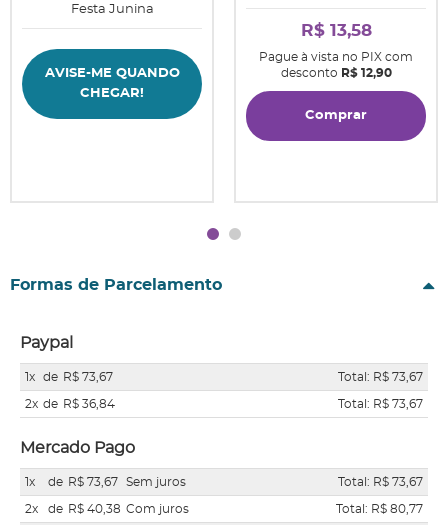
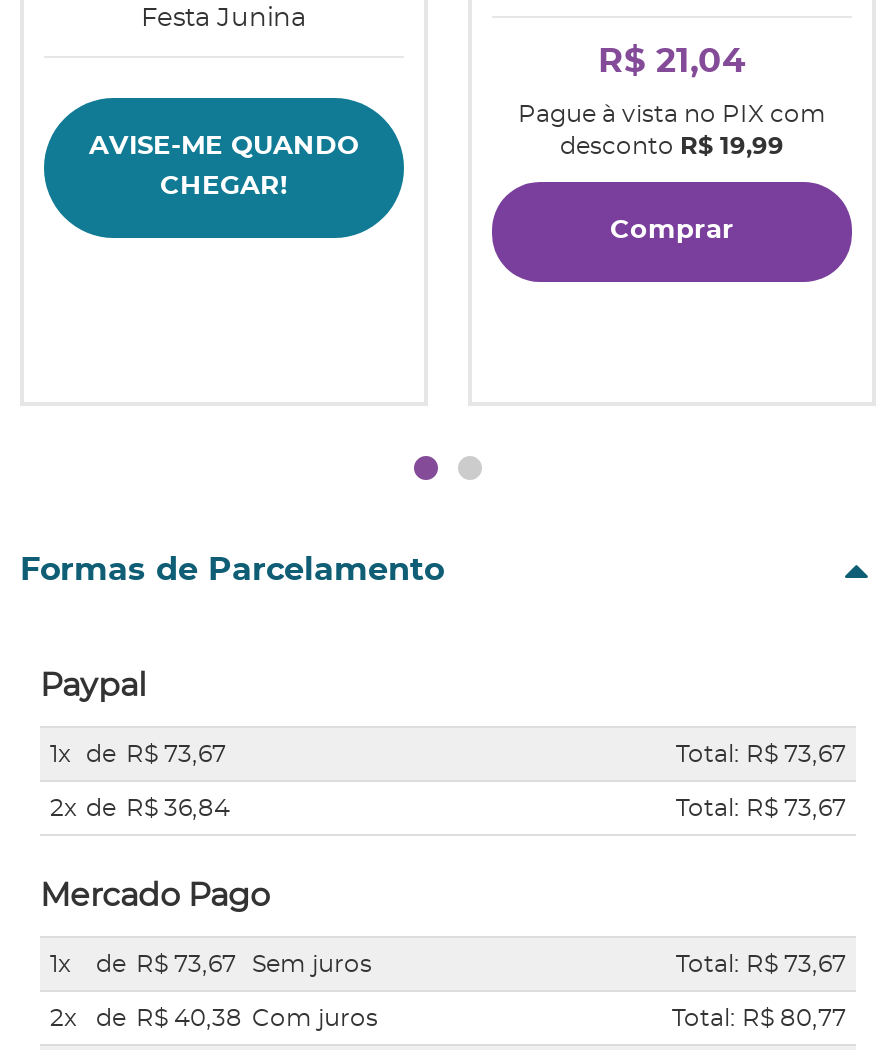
[300,22,371,39] R$ 13,58 -> [598,43,746,77] R$ 21,04
[280,67,391,79] desconto R$ 12,90 -> [560,133,784,157] desconto R$ 19,99

